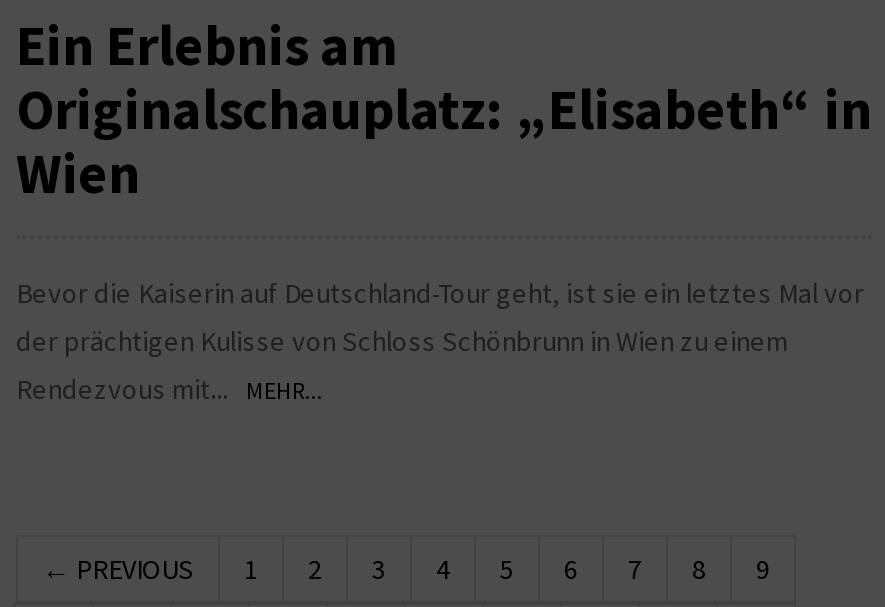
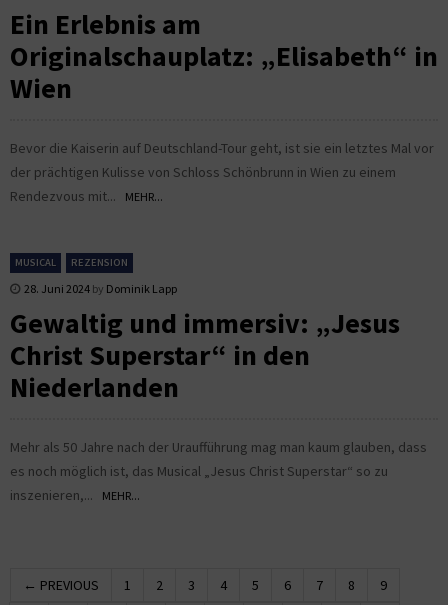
none -> [10,256,427,504] MUSICAL | REZENSION | 28. Juni 2024 by Dominik Lapp | Gewaltig und immersiv: „Jesus | Christ Superstar“ in den | Niederlanden | Mehr als 50 Jahre nach der Uraufführung mag man kaum glauben, dass | es noch möglich ist, das Musical „Jesus Christ Superstar“ so zu | inszenieren,... MEHR...

